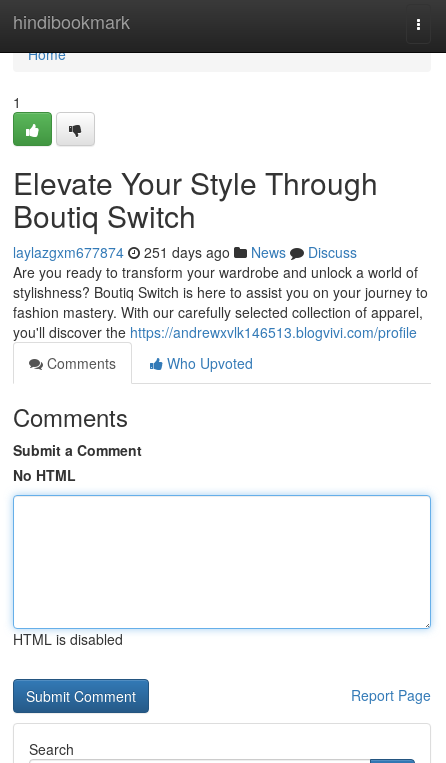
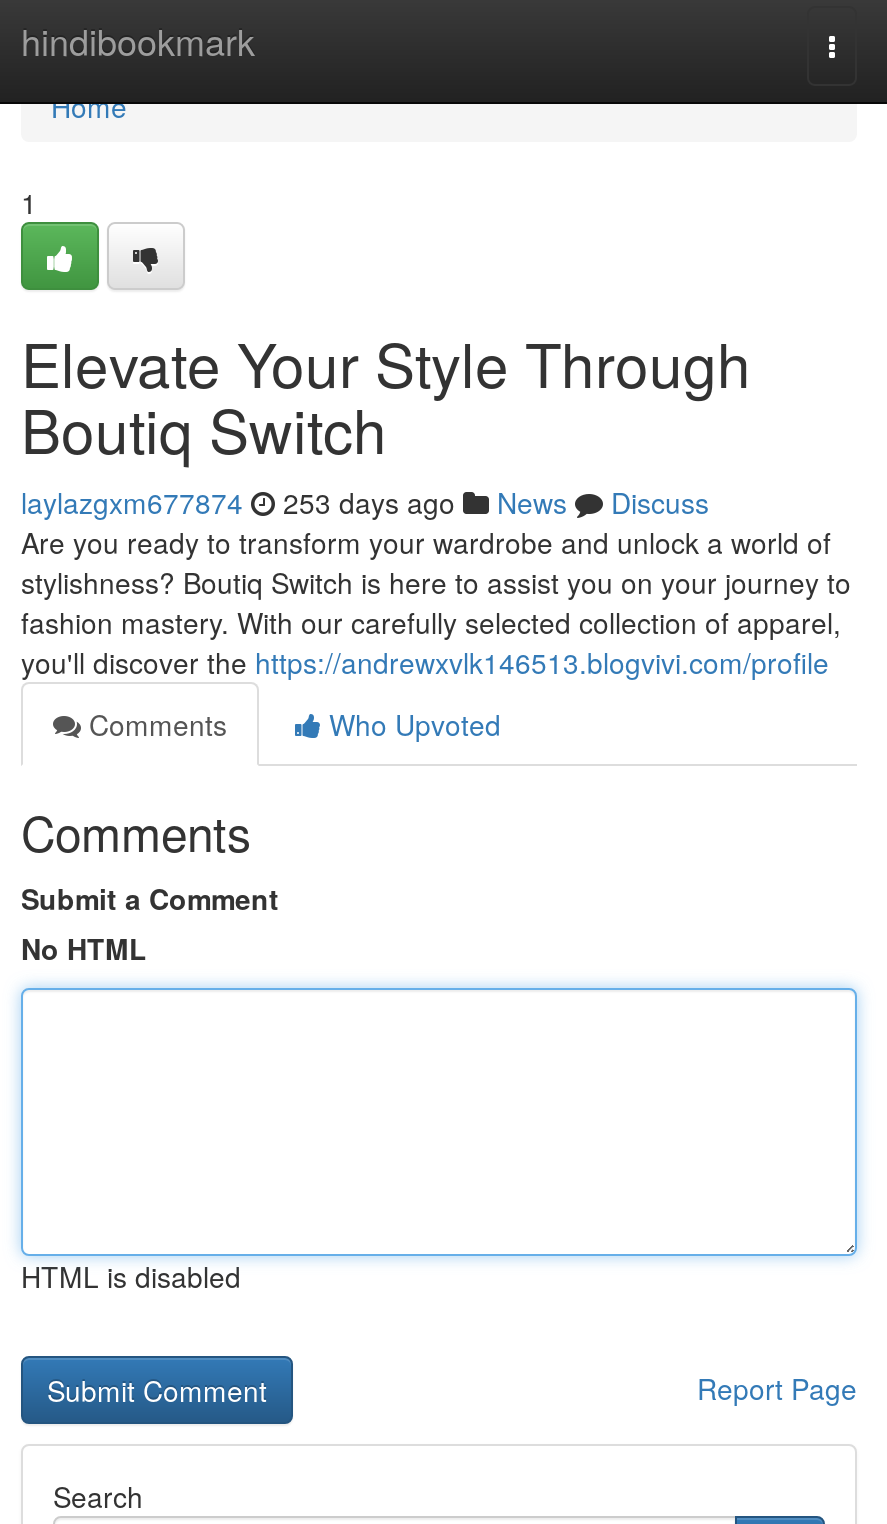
[13,242,357,262] laylazgxm677874 251 days ago News Discuss -> [21,482,709,522] laylazgxm677874 253 days ago News Discuss

